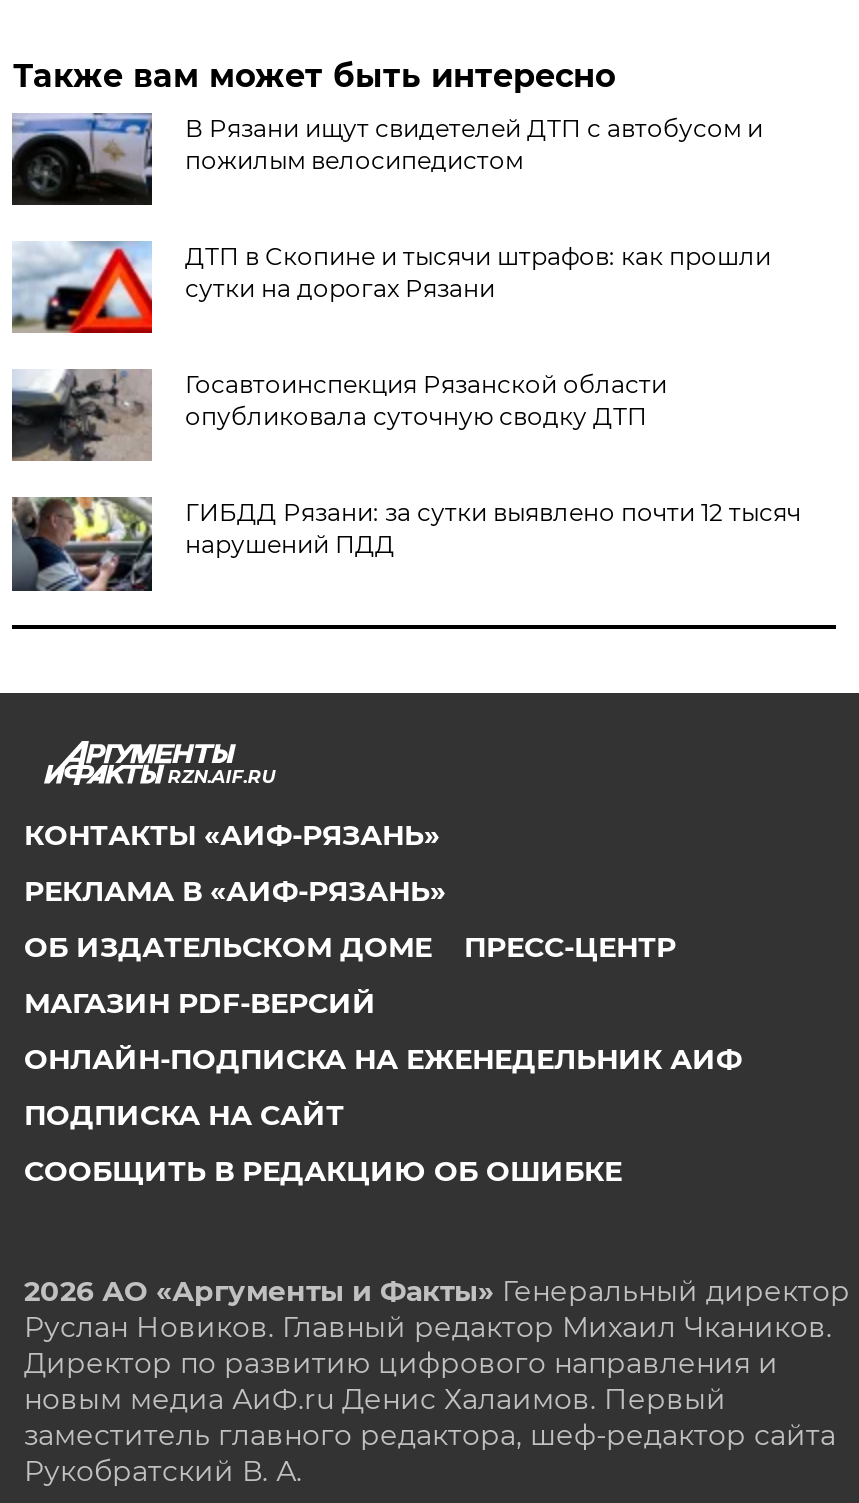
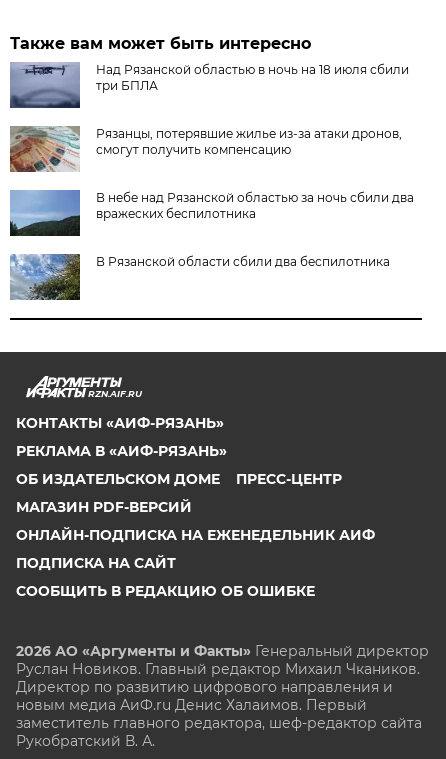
[10,113,763,205] [image] | В Рязани ищут свидетелей ДТП с автобусом и | пожилым велосипедистом -> [9,62,409,108] [image] | Над Рязанской областью в ночь на 18 июля сбили | три БПЛА
[12,241,771,335] [image] | ДТП в Скопине и тысячи штрафов: как прошли | сутки на дорогах Рязани -> [9,125,402,173] [image] | Рязанцы, потерявшие жилье из-за атаки дронов, | смогут получить компенсацию
[10,369,667,463] [image] | Госавтоинспекция Рязанской области | опубликовала суточную сводку ДТП -> [9,190,414,237] [image] | В небе над Рязанской областью за ночь сбили два | вражеских беспилотника
[12,495,801,593] [image] | ГИБДД Рязани: за сутки выявлено почти 12 тысяч | нарушений ПДД -> [9,253,390,301] [image] | В Рязанской области сбили два беспилотника

